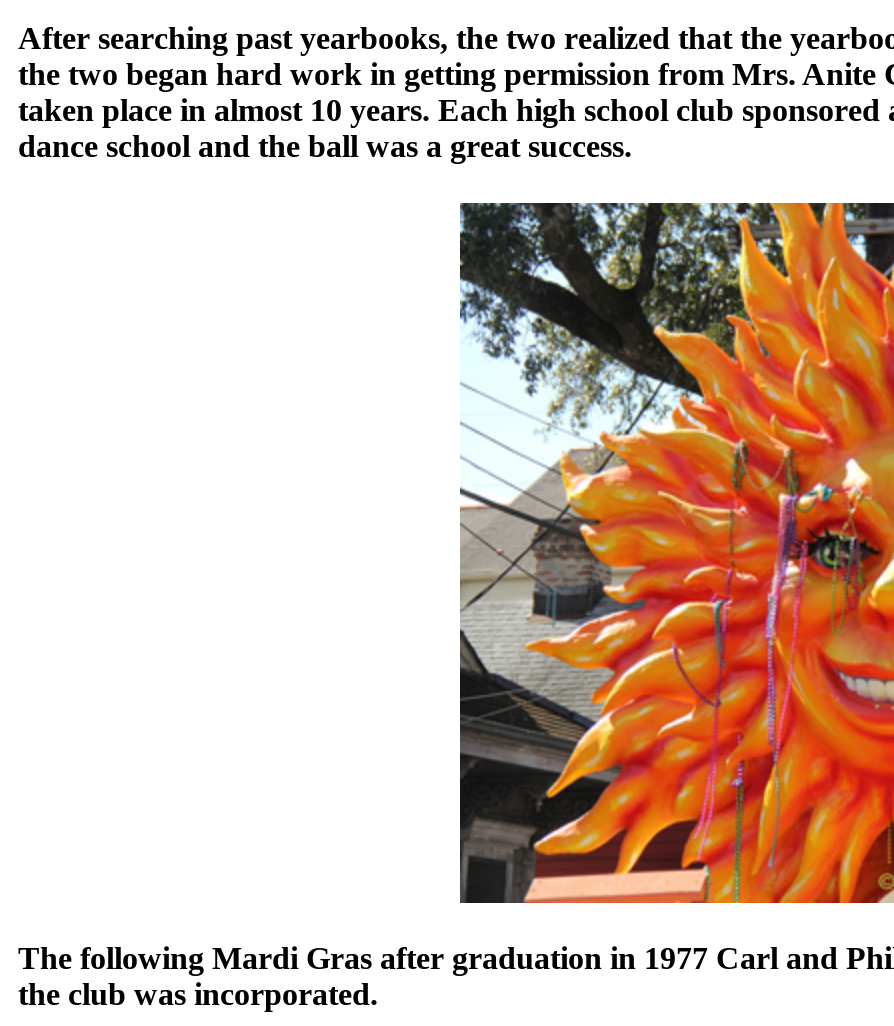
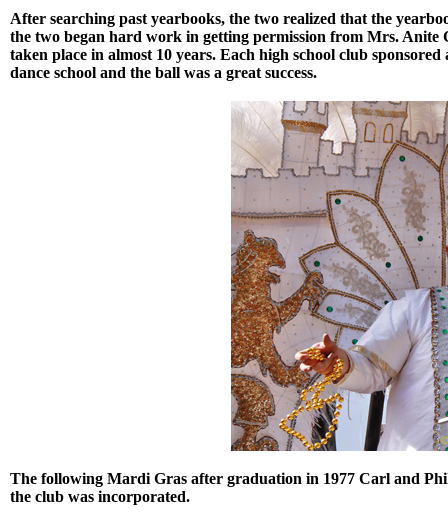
[458,201,888,905] [image] -> [230,100,445,452] [image]

